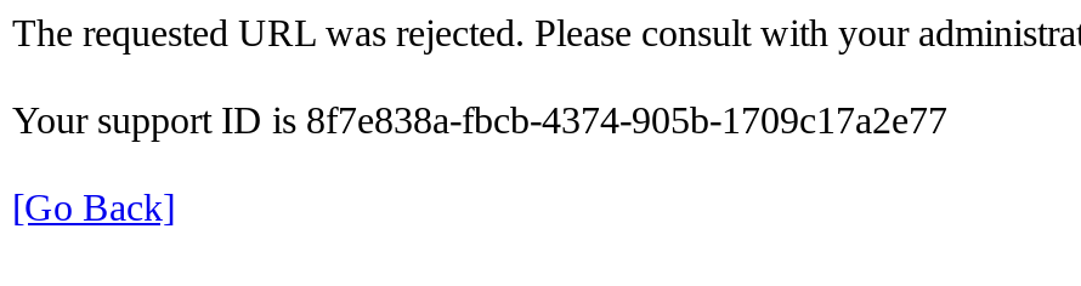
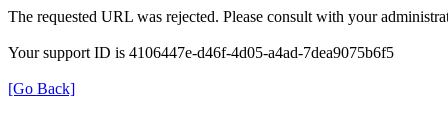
[12,99,947,141] Your support ID is 8f7e838a-fbcb-4374-905b-1709c17a2e77 -> [8,44,394,61] Your support ID is 4106447e-d46f-4d05-a4ad-7dea9075b6f5

